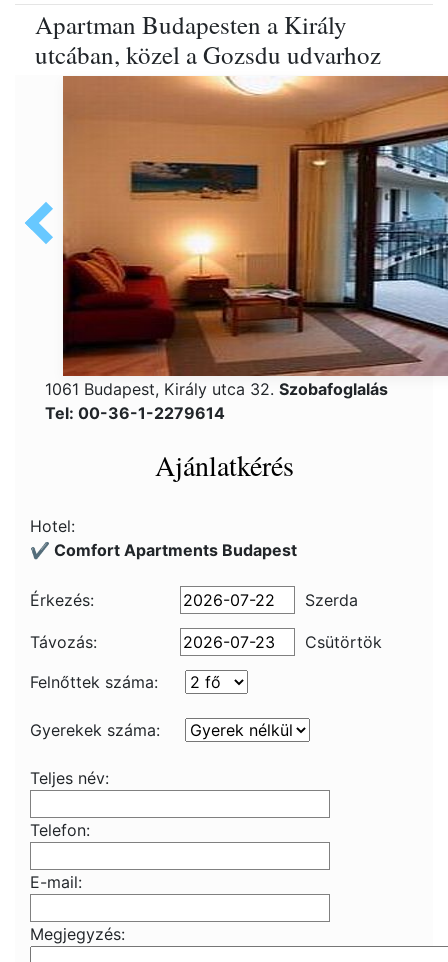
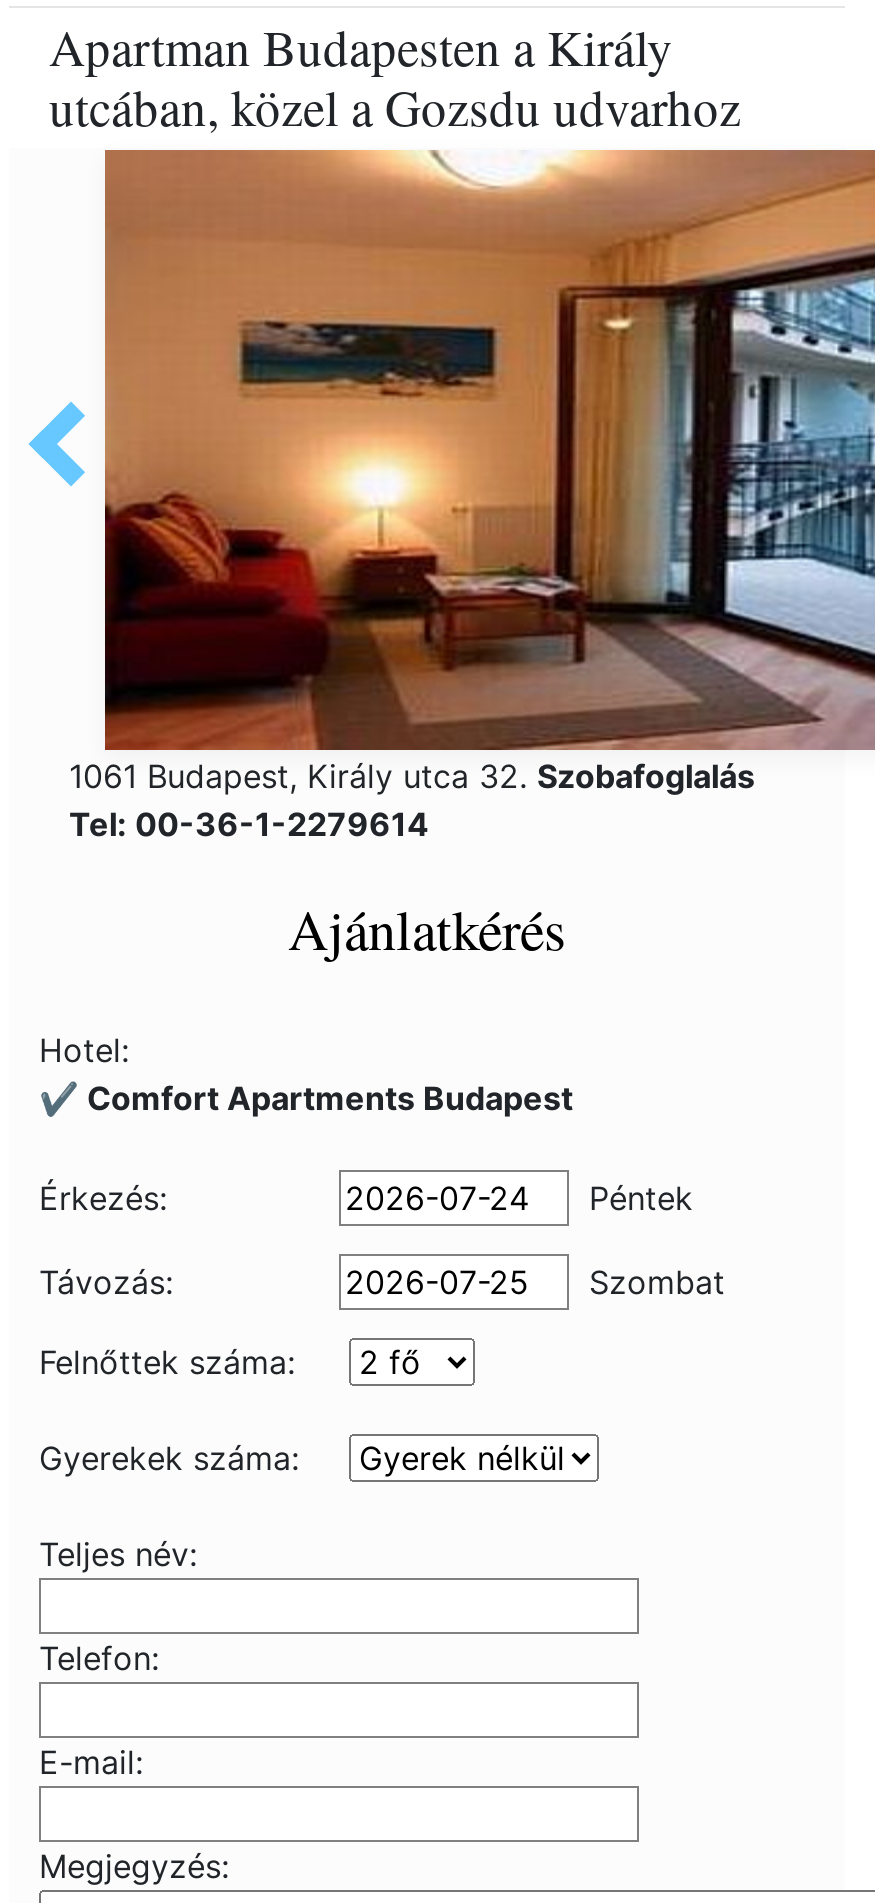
[305,590,358,610] Szerda -> [589,1178,693,1218] Péntek
[305,632,382,652] Csütörtök -> [589,1262,725,1302] Szombat

